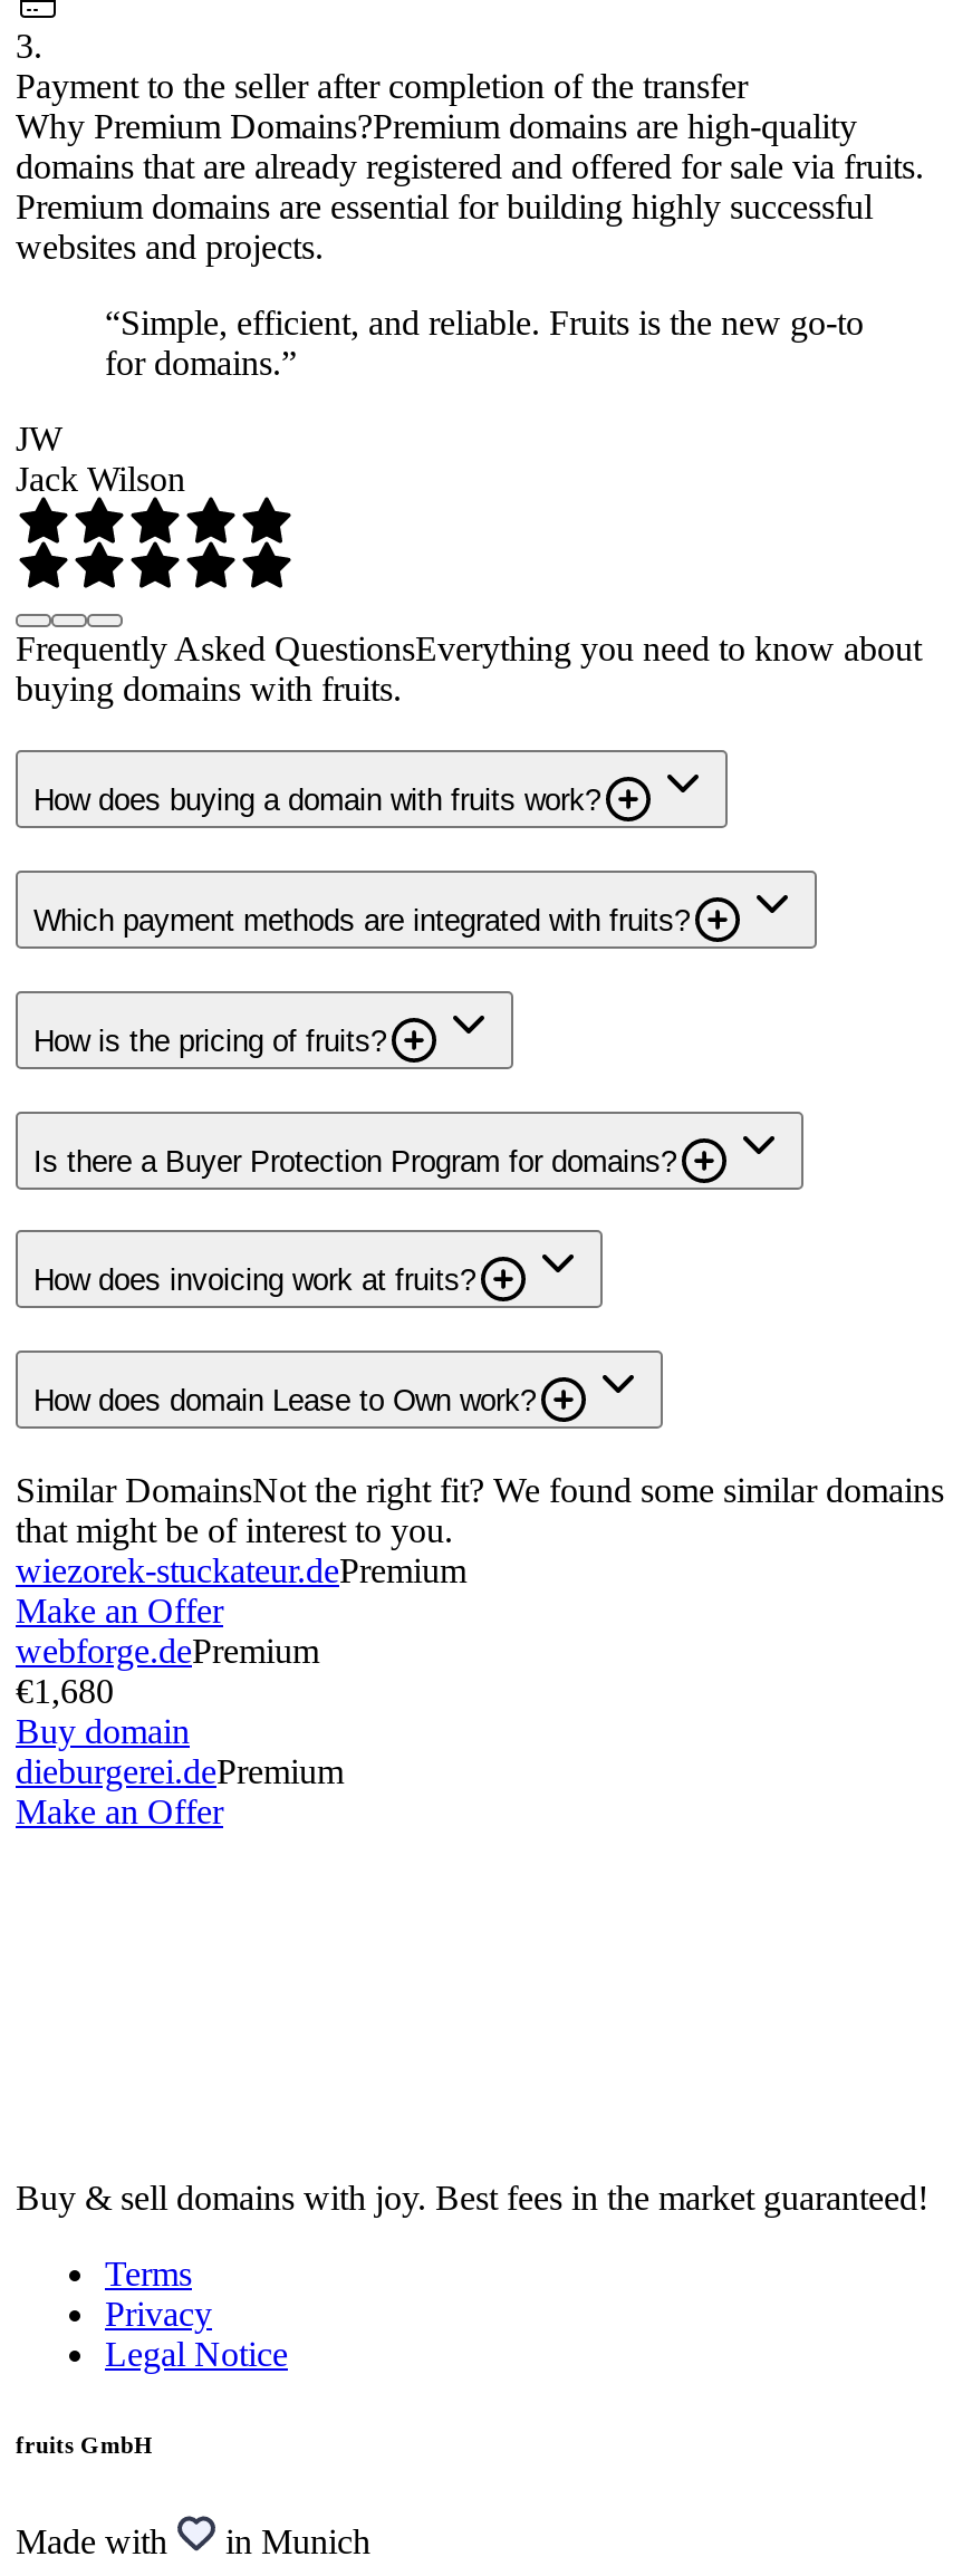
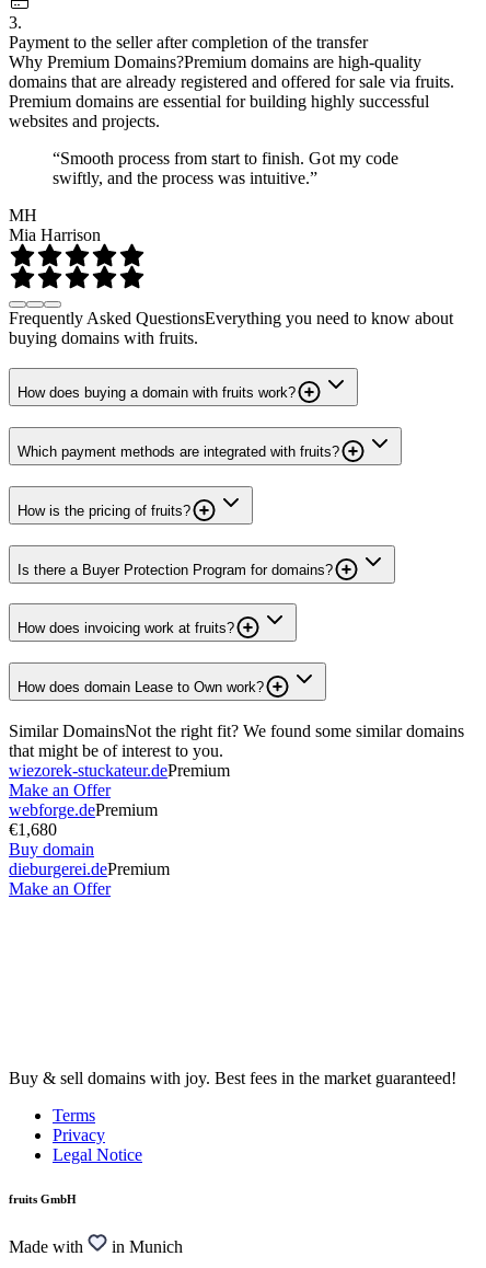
[105,303,864,381] “Simple, efficient, and reliable. Fruits is the new go-to | for domains.” -> [53,148,398,187] “Smooth process from start to finish. Got my code | swiftly, and the process was intuitive.”
[16,419,185,497] JW | Jack Wilson -> [9,205,101,244] MH | Mia Harrison

